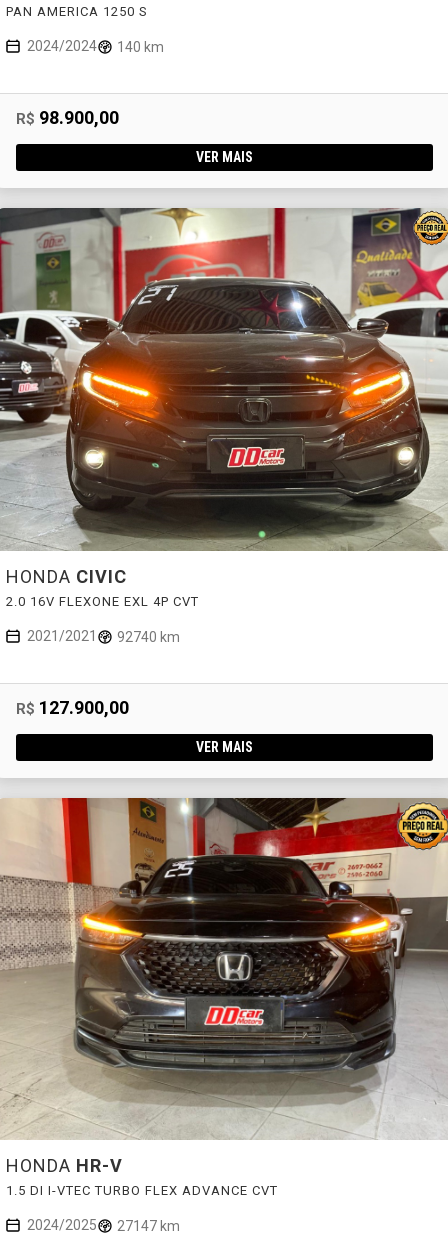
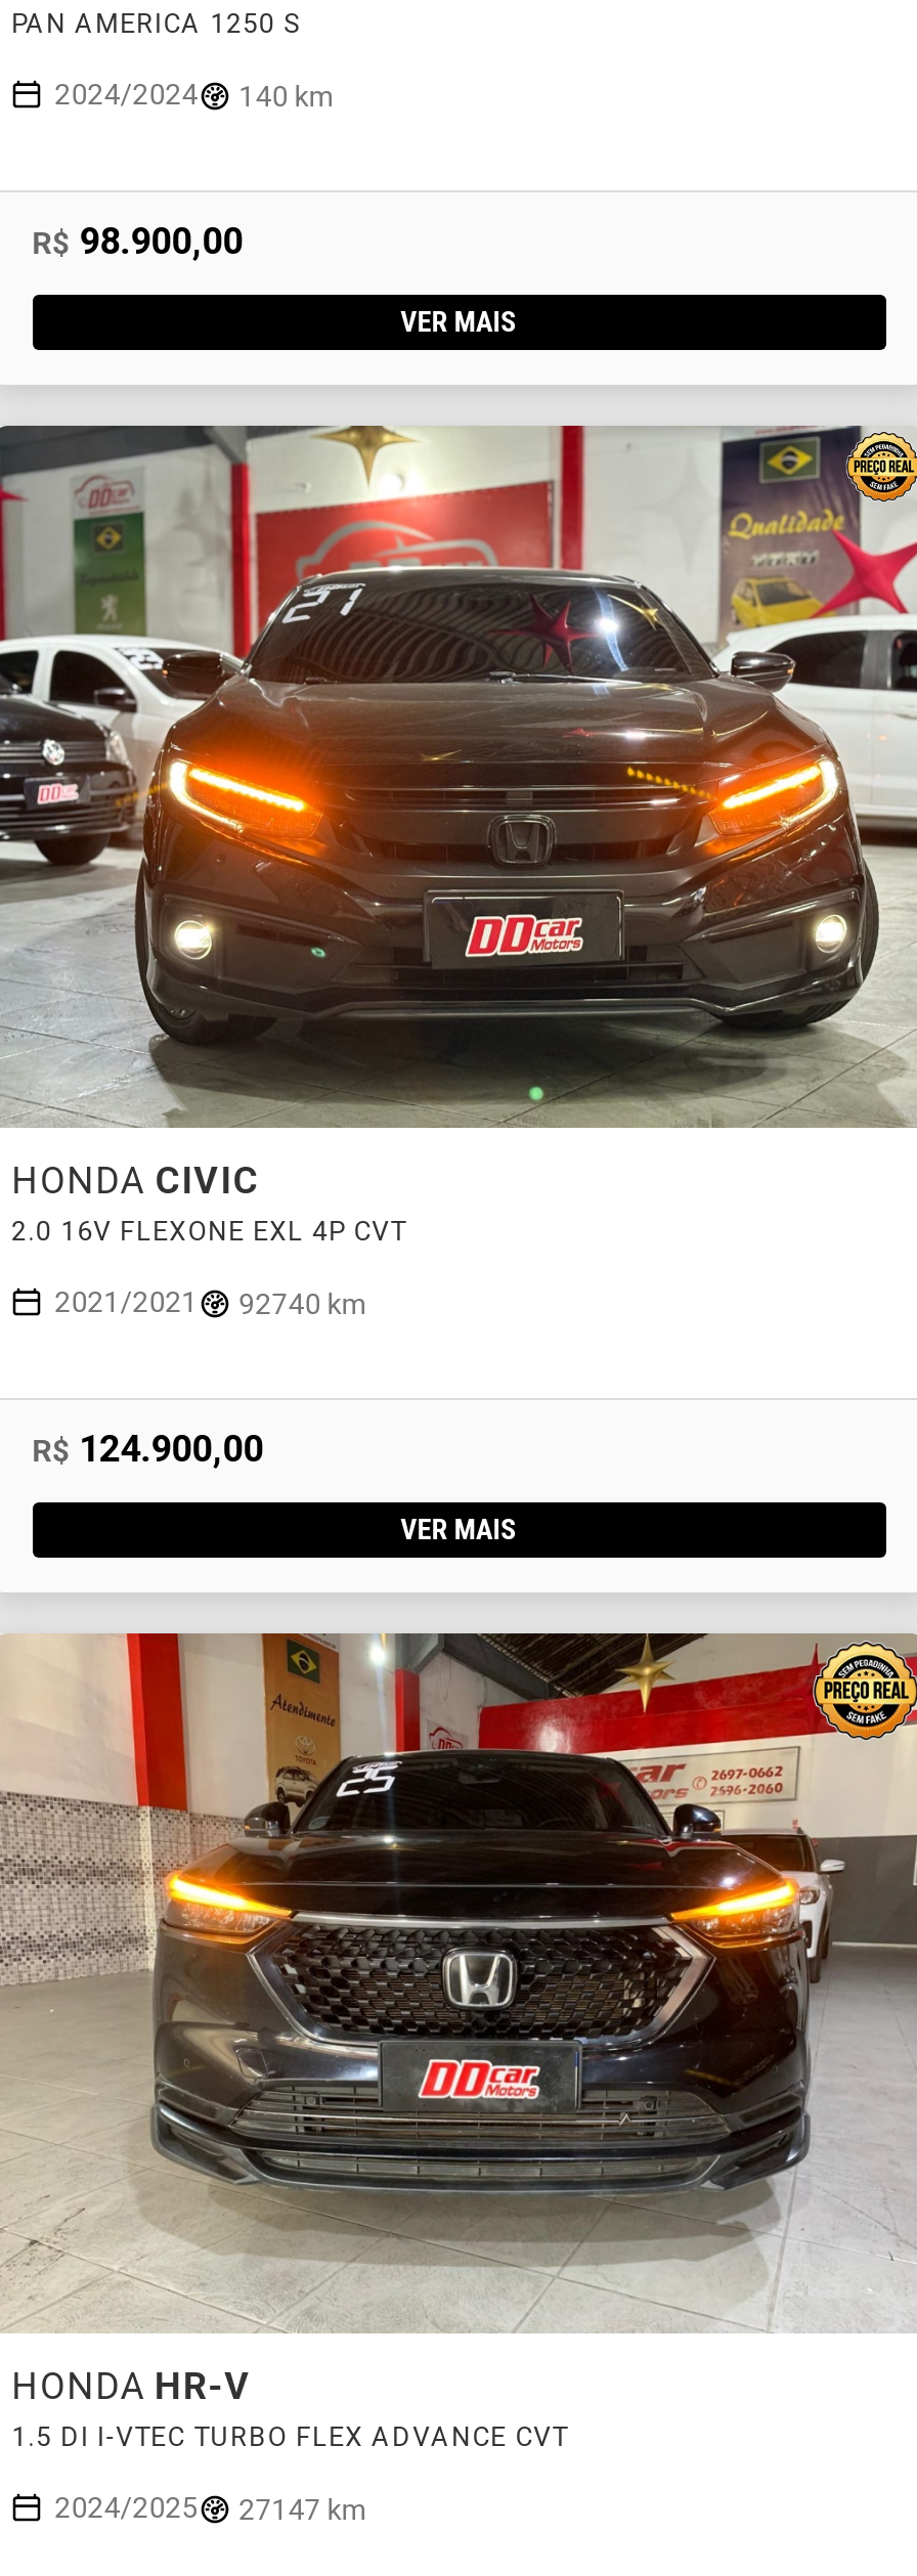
[16,697,129,718] R$127.900,00 -> [32,1426,263,1469] R$124.900,00

